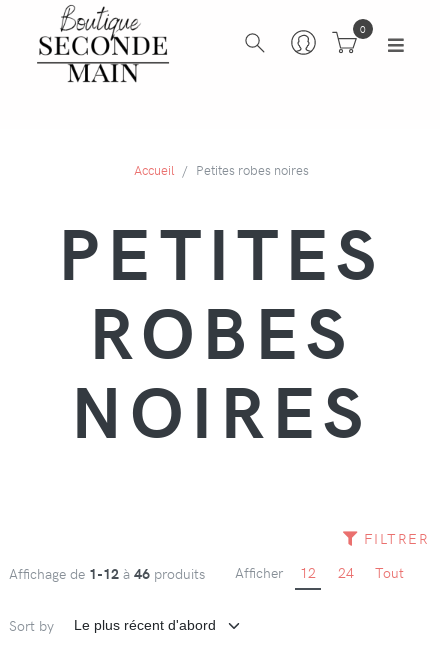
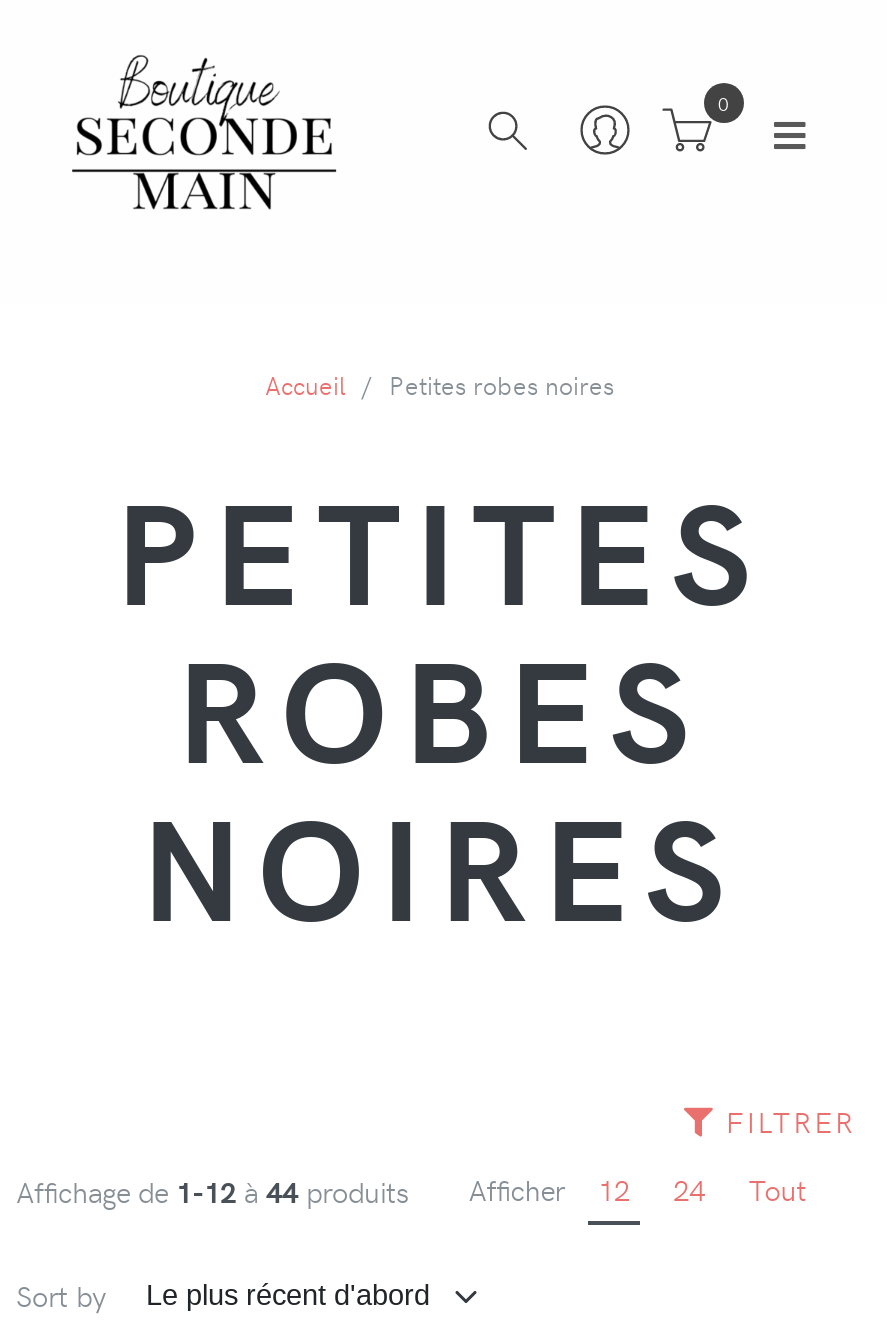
[9,563,205,583] Affichage de 1-12 à 46 produits -> [16,1171,408,1211] Affichage de 1-12 à 44 produits

